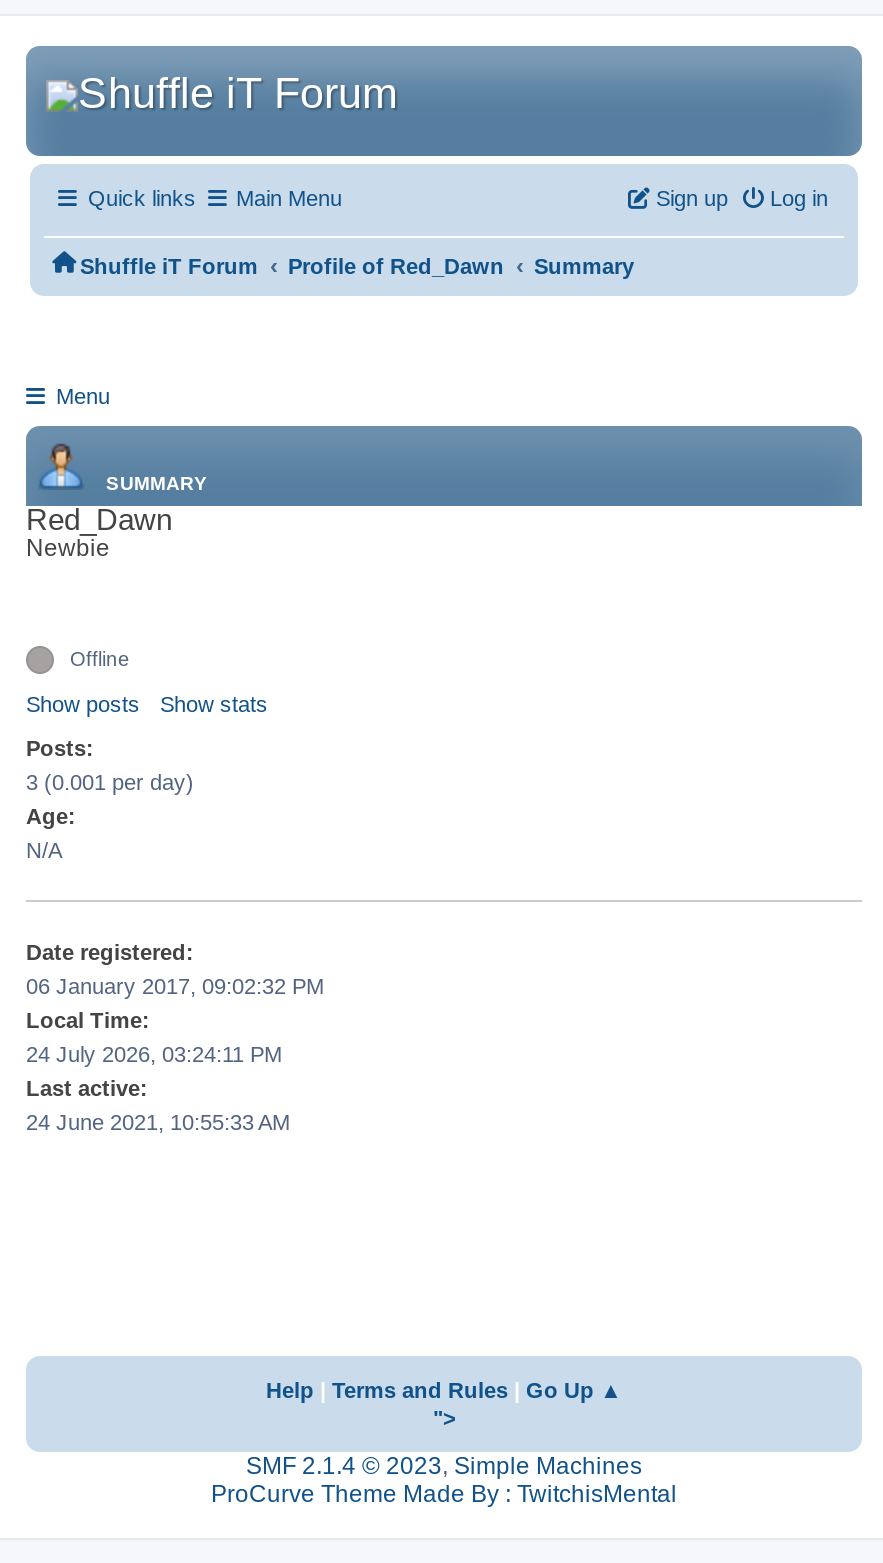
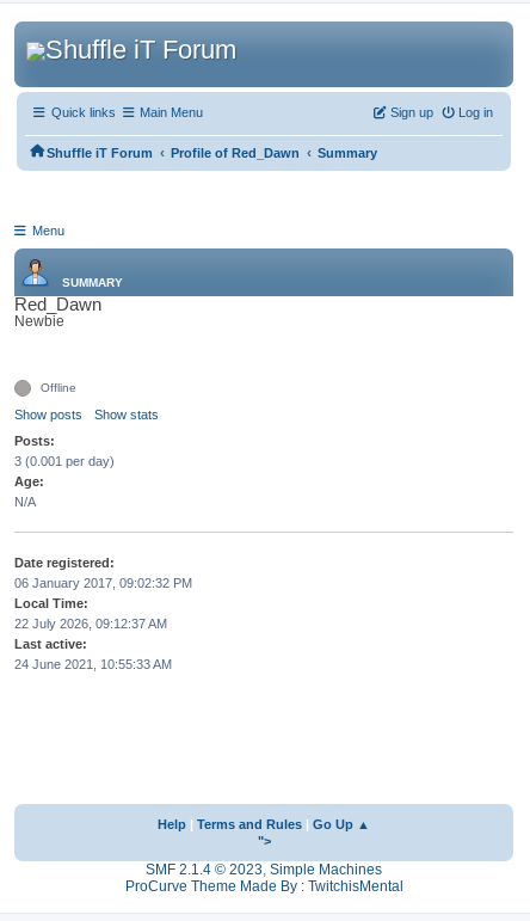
[26,1042,282,1066] 24 July 2026, 03:24:11 PM -> [14,617,167,631] 22 July 2026, 09:12:37 AM

